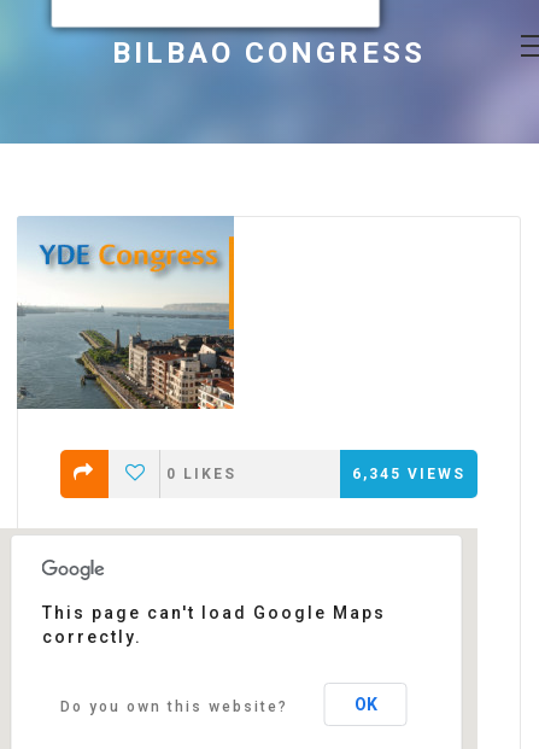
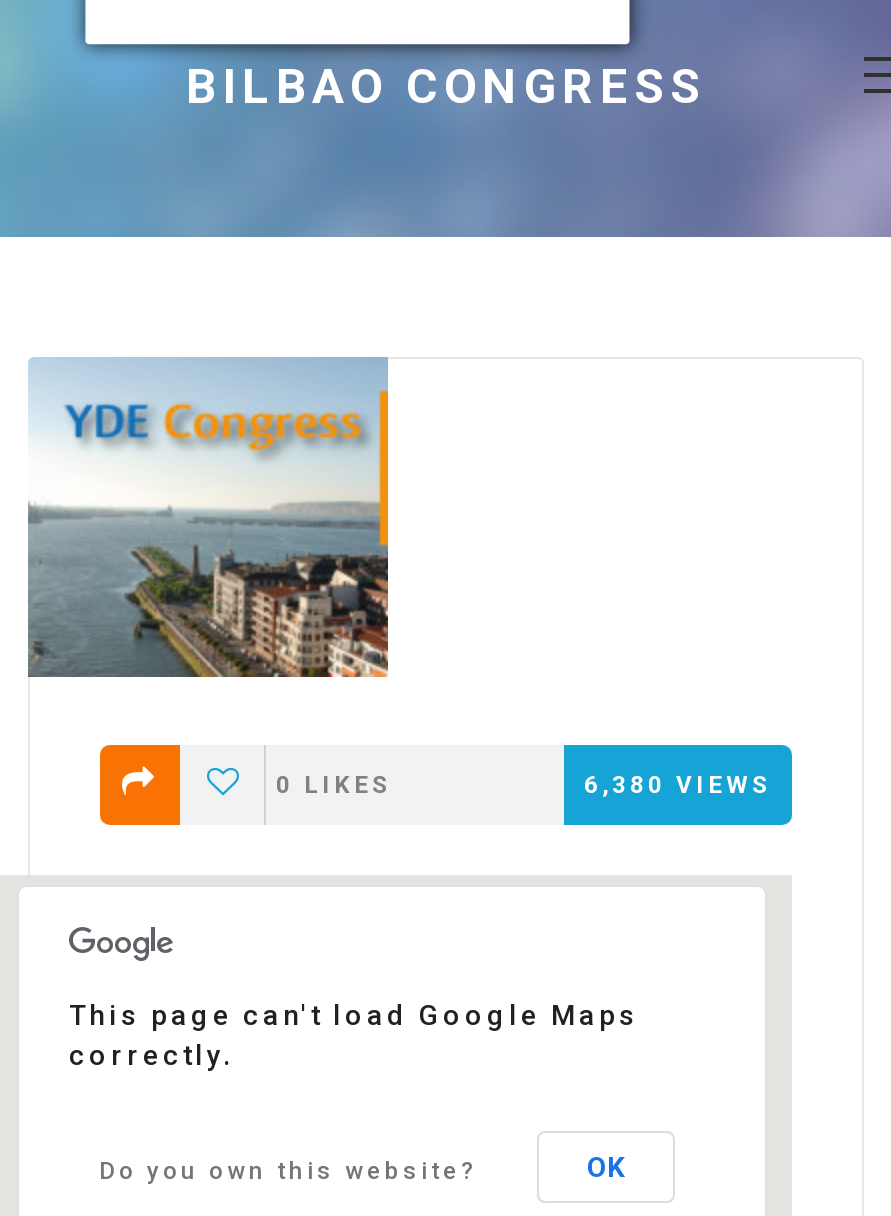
[352,466,465,482] 6,345 VIEWS -> [584,771,772,799] 6,380 VIEWS

